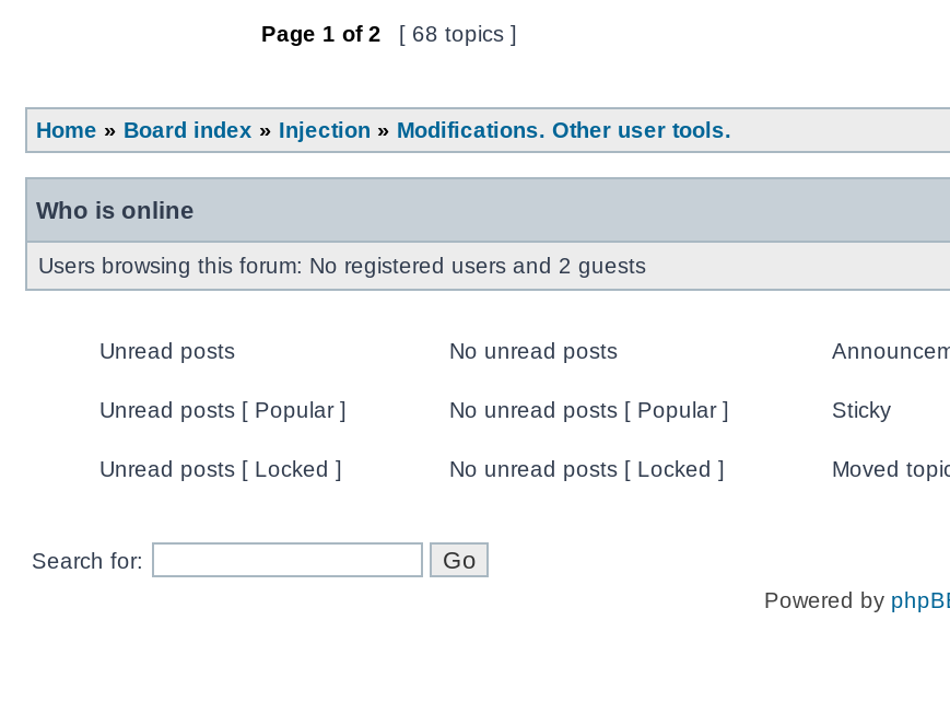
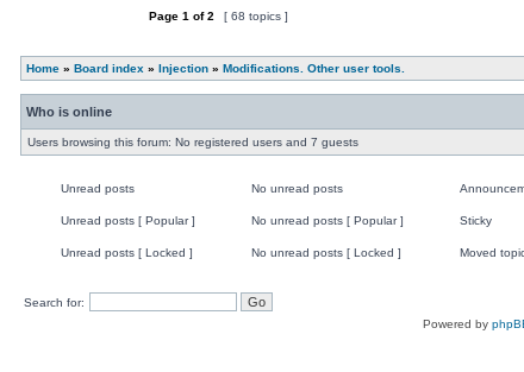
[38,254,646,278] Users browsing this forum: No registered users and 2 guests -> [27,135,358,149] Users browsing this forum: No registered users and 7 guests

